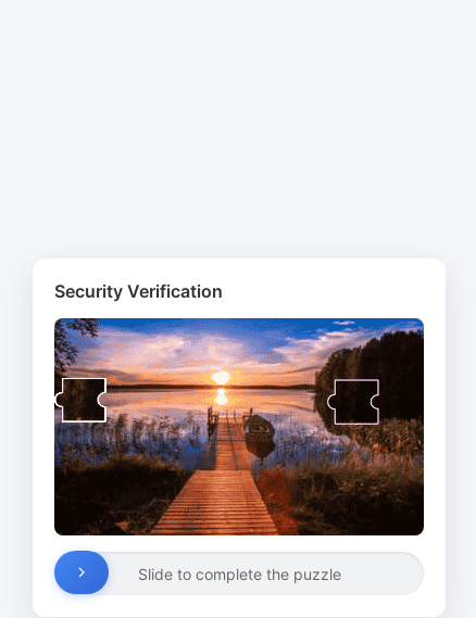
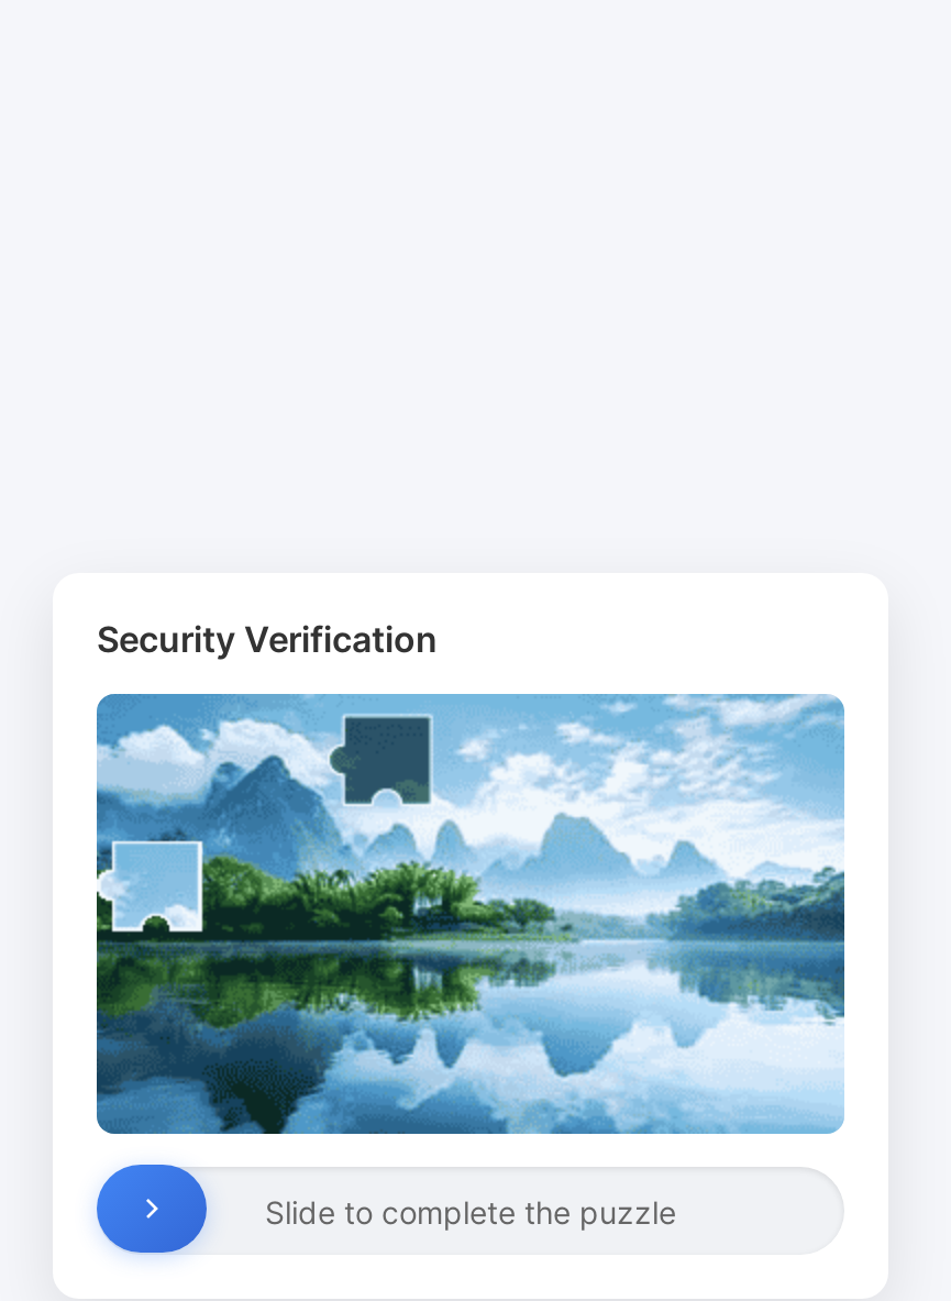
[53,317,425,537] [image] -> [95,692,847,1136] [image]

